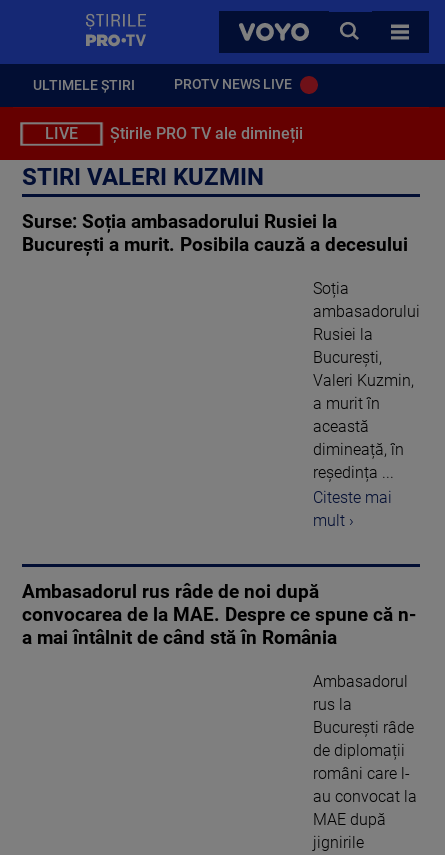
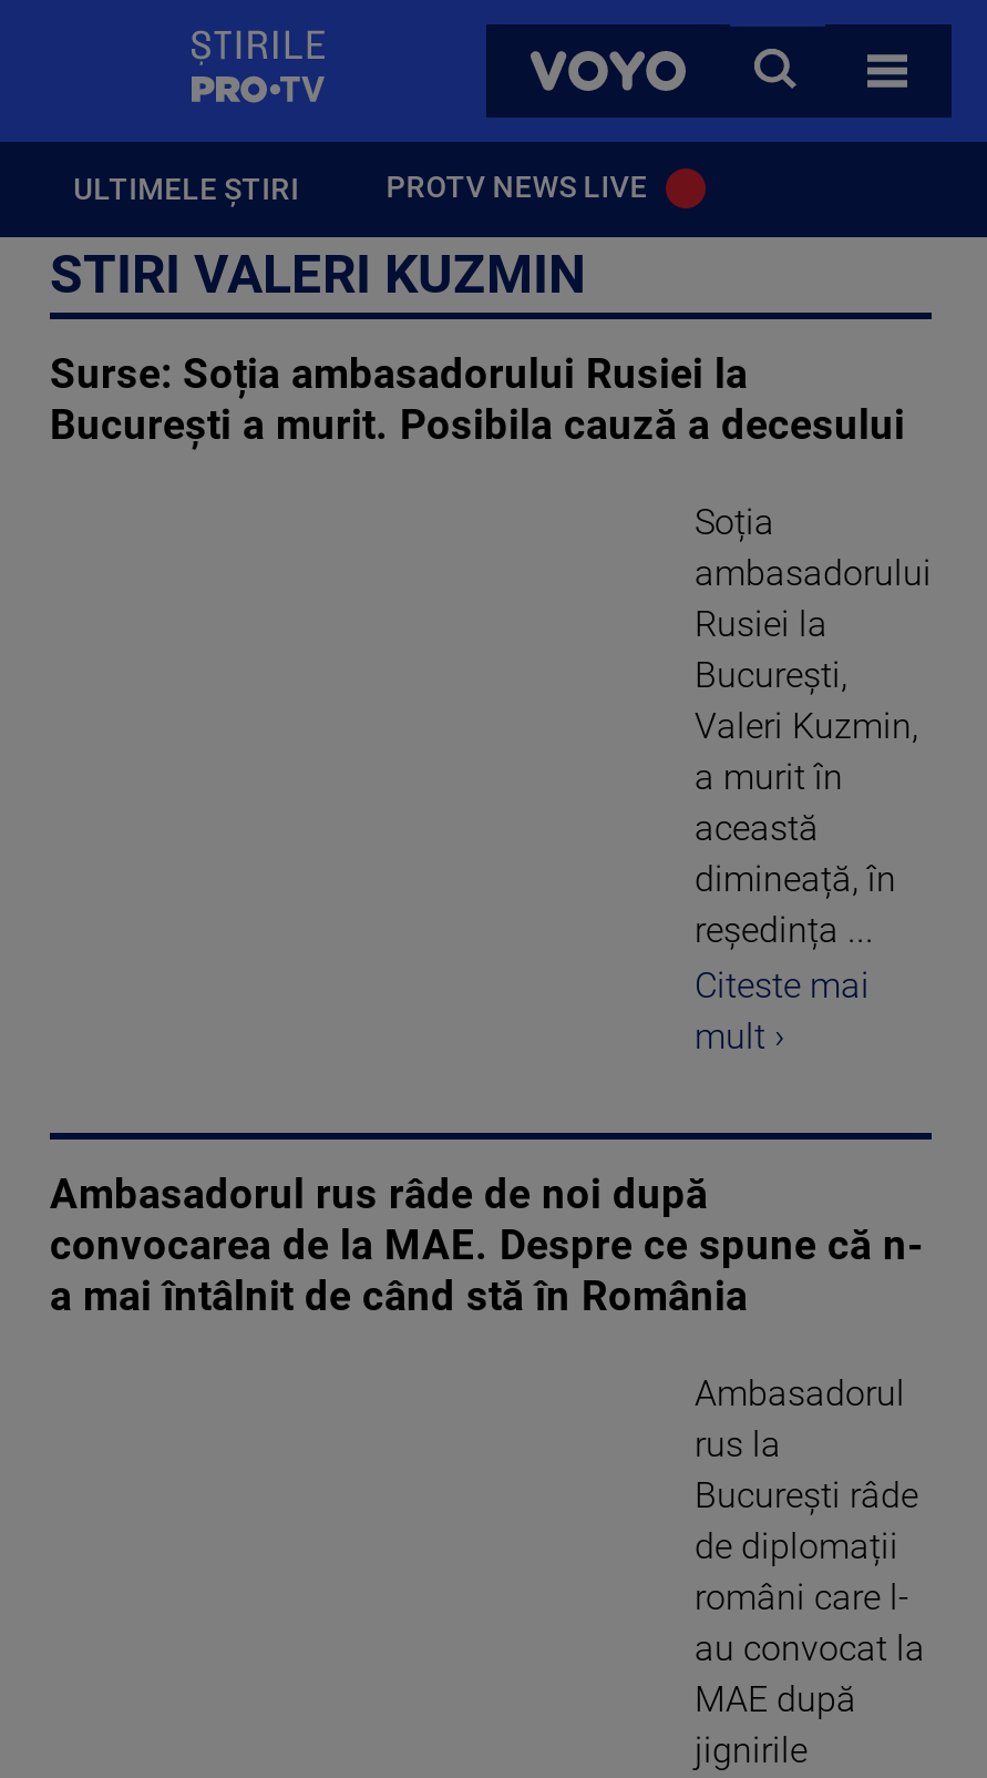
[45,124,303,143] LIVE | Știrile PRO TV ale dimineții -> none

